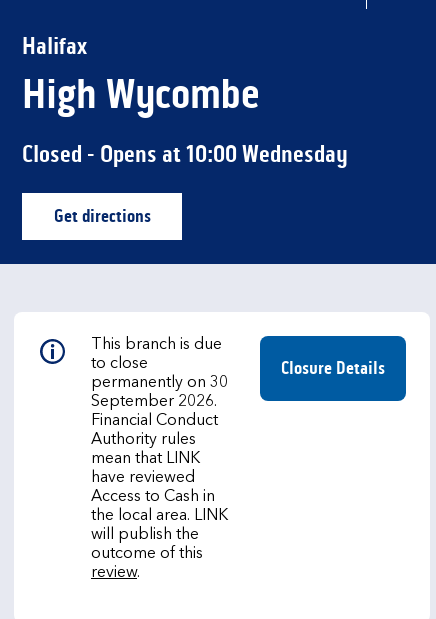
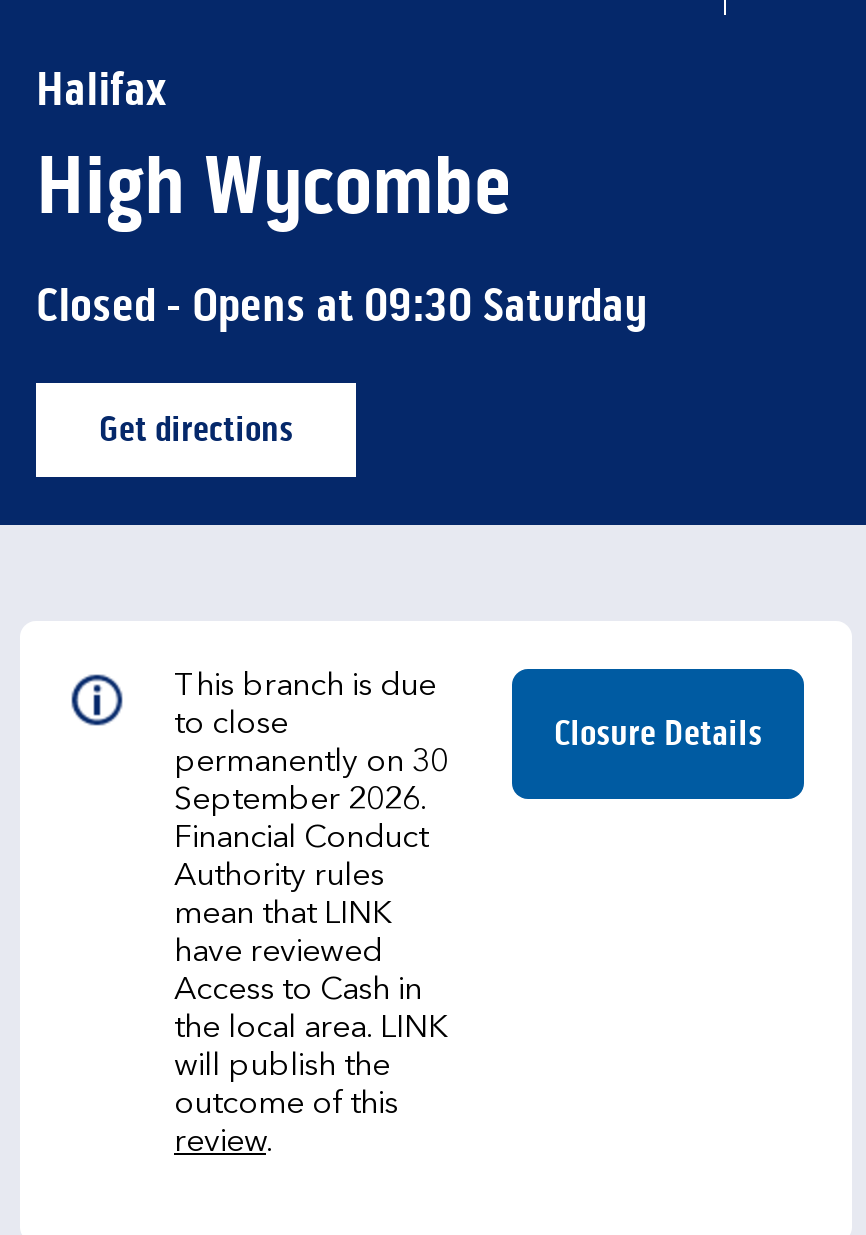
[22,140,348,169] Closed - Opens at 10:00 Wednesday -> [36,277,648,335] Closed - Opens at 09:30 Saturday

